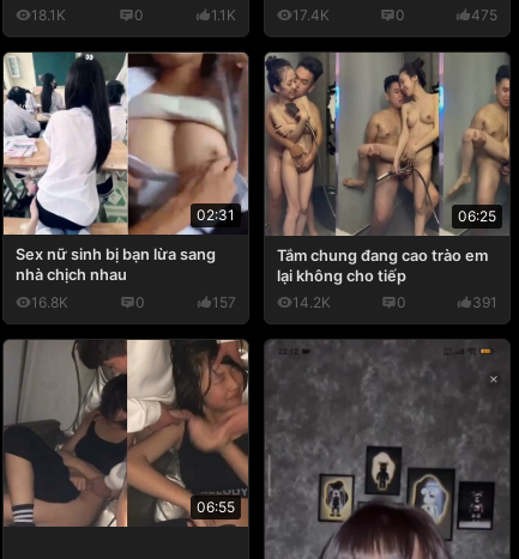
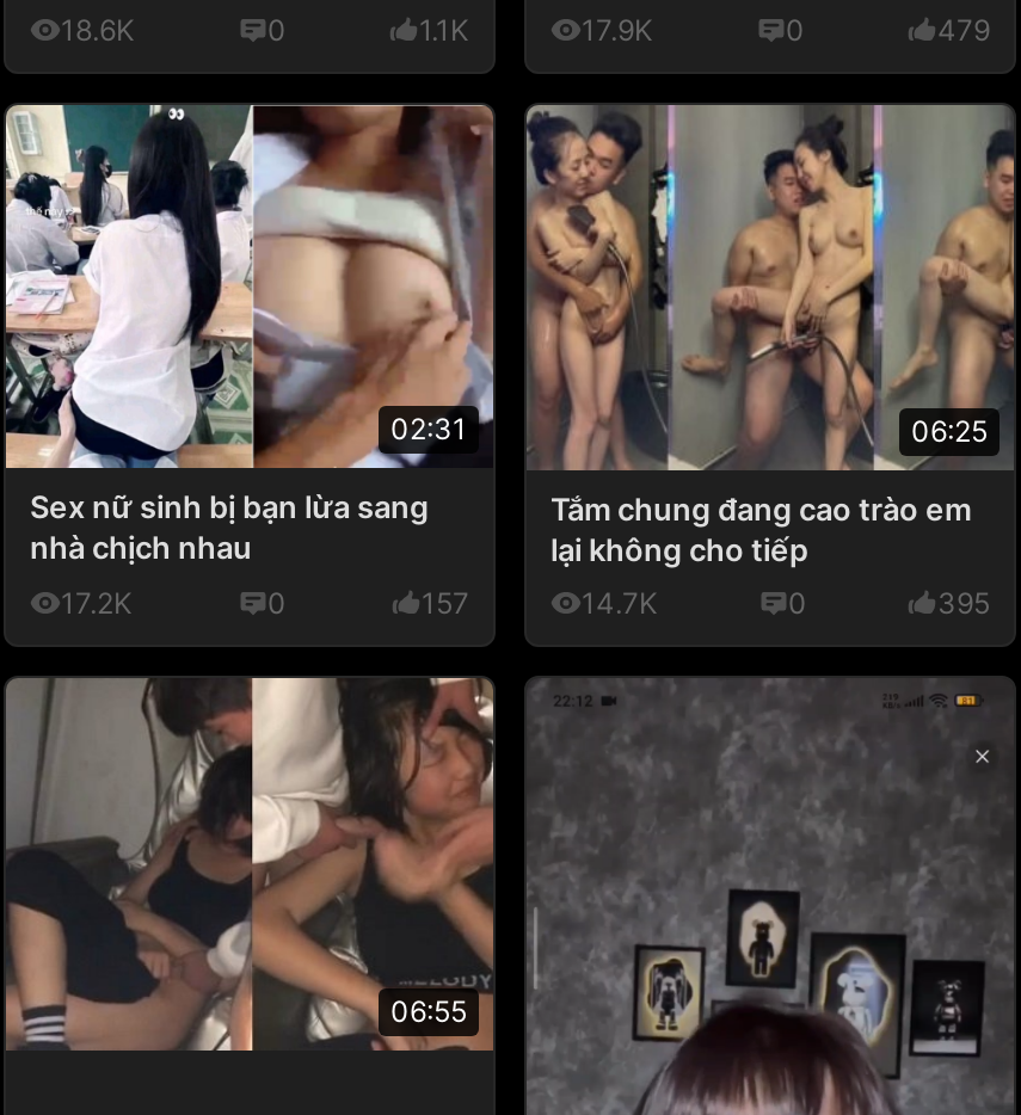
[31,6,66,24] 18.1K -> [61,13,135,48] 18.6K
[292,6,330,24] 17.4K -> [582,13,653,48] 17.9K
[471,6,497,24] 475 -> [937,13,990,48] 479
[31,294,68,312] 16.8K -> [61,586,133,621] 17.2K
[292,294,331,312] 14.2K -> [582,586,658,621] 14.7K
[472,294,497,312] 391 -> [937,586,990,621] 395

